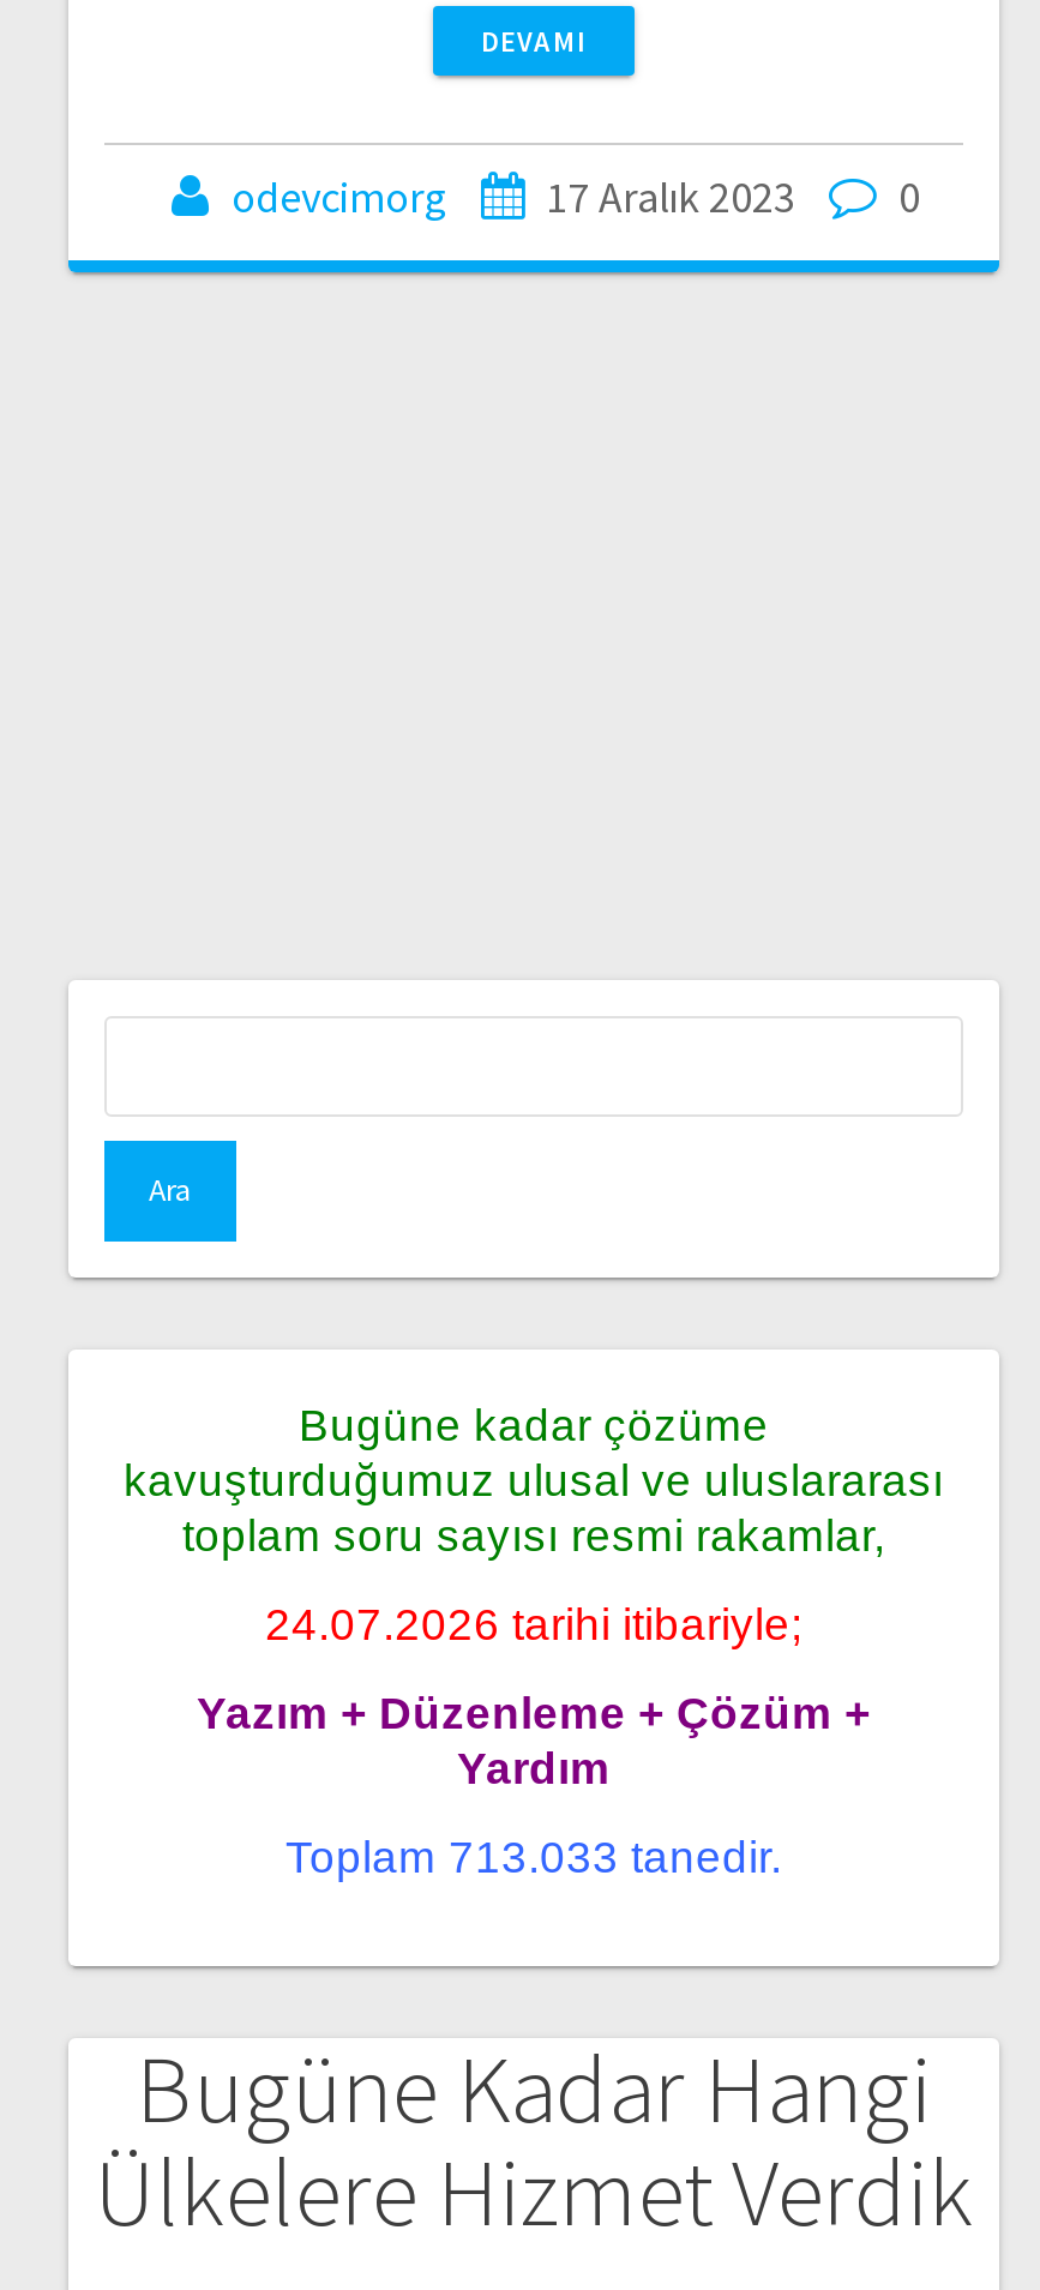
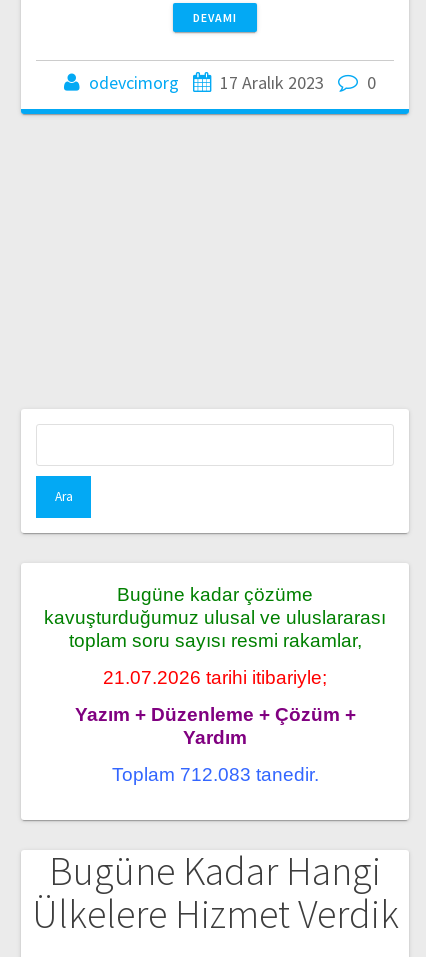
[265,1599,802,1649] 24.07.2026 tarihi itibariyle; -> [103,667,327,688] 21.07.2026 tarihi itibariyle;
[285,1832,782,1882] Toplam 713.033 tanedir. -> [111,764,318,785] Toplam 712.083 tanedir.

